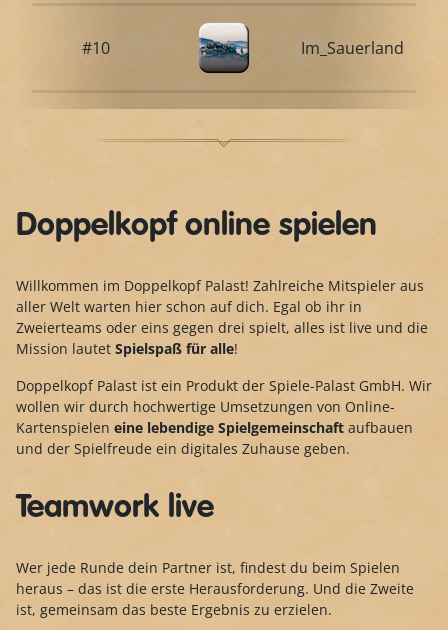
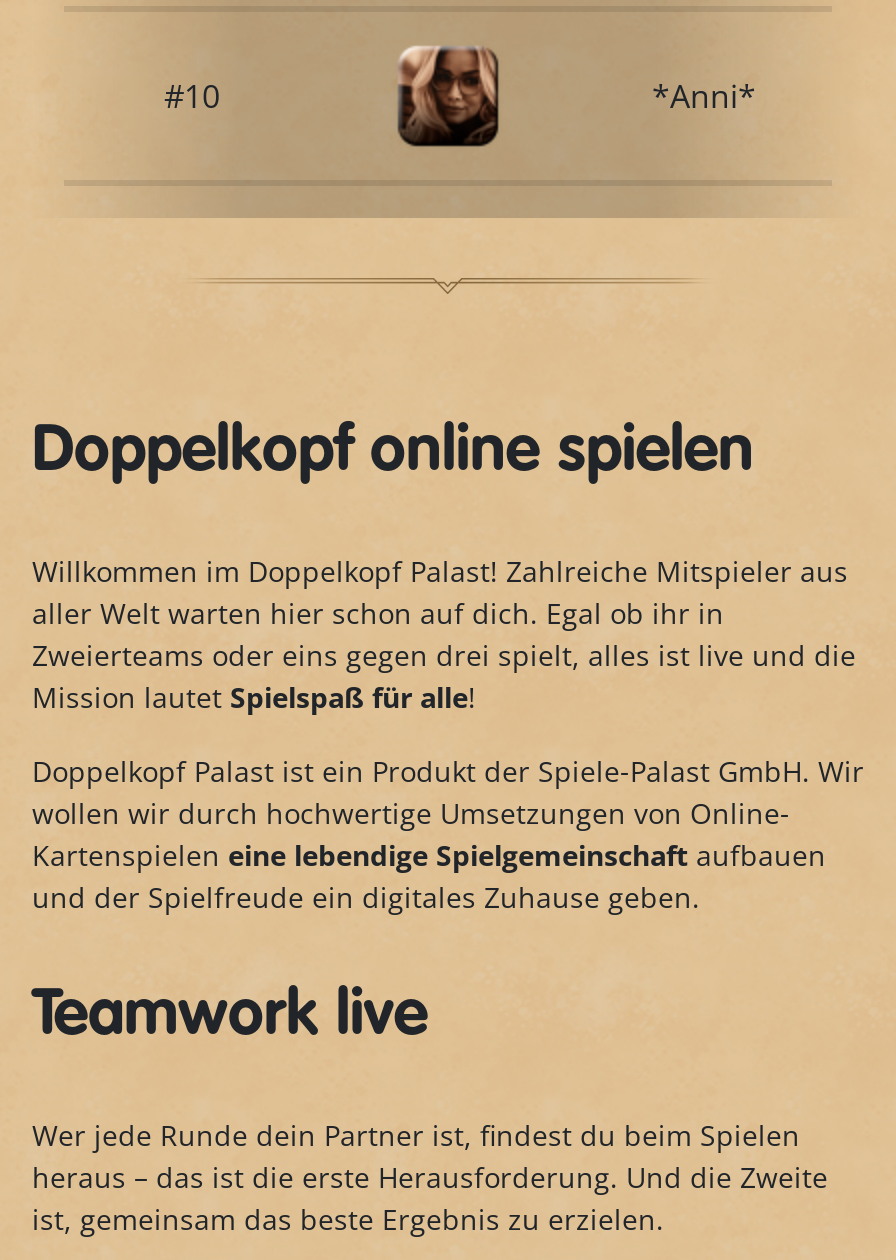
[198,22,249,72] [image] -> [396,46,498,144] [image]
[300,37,403,59] Im_Sauerland -> [652,74,756,118] *Anni*

